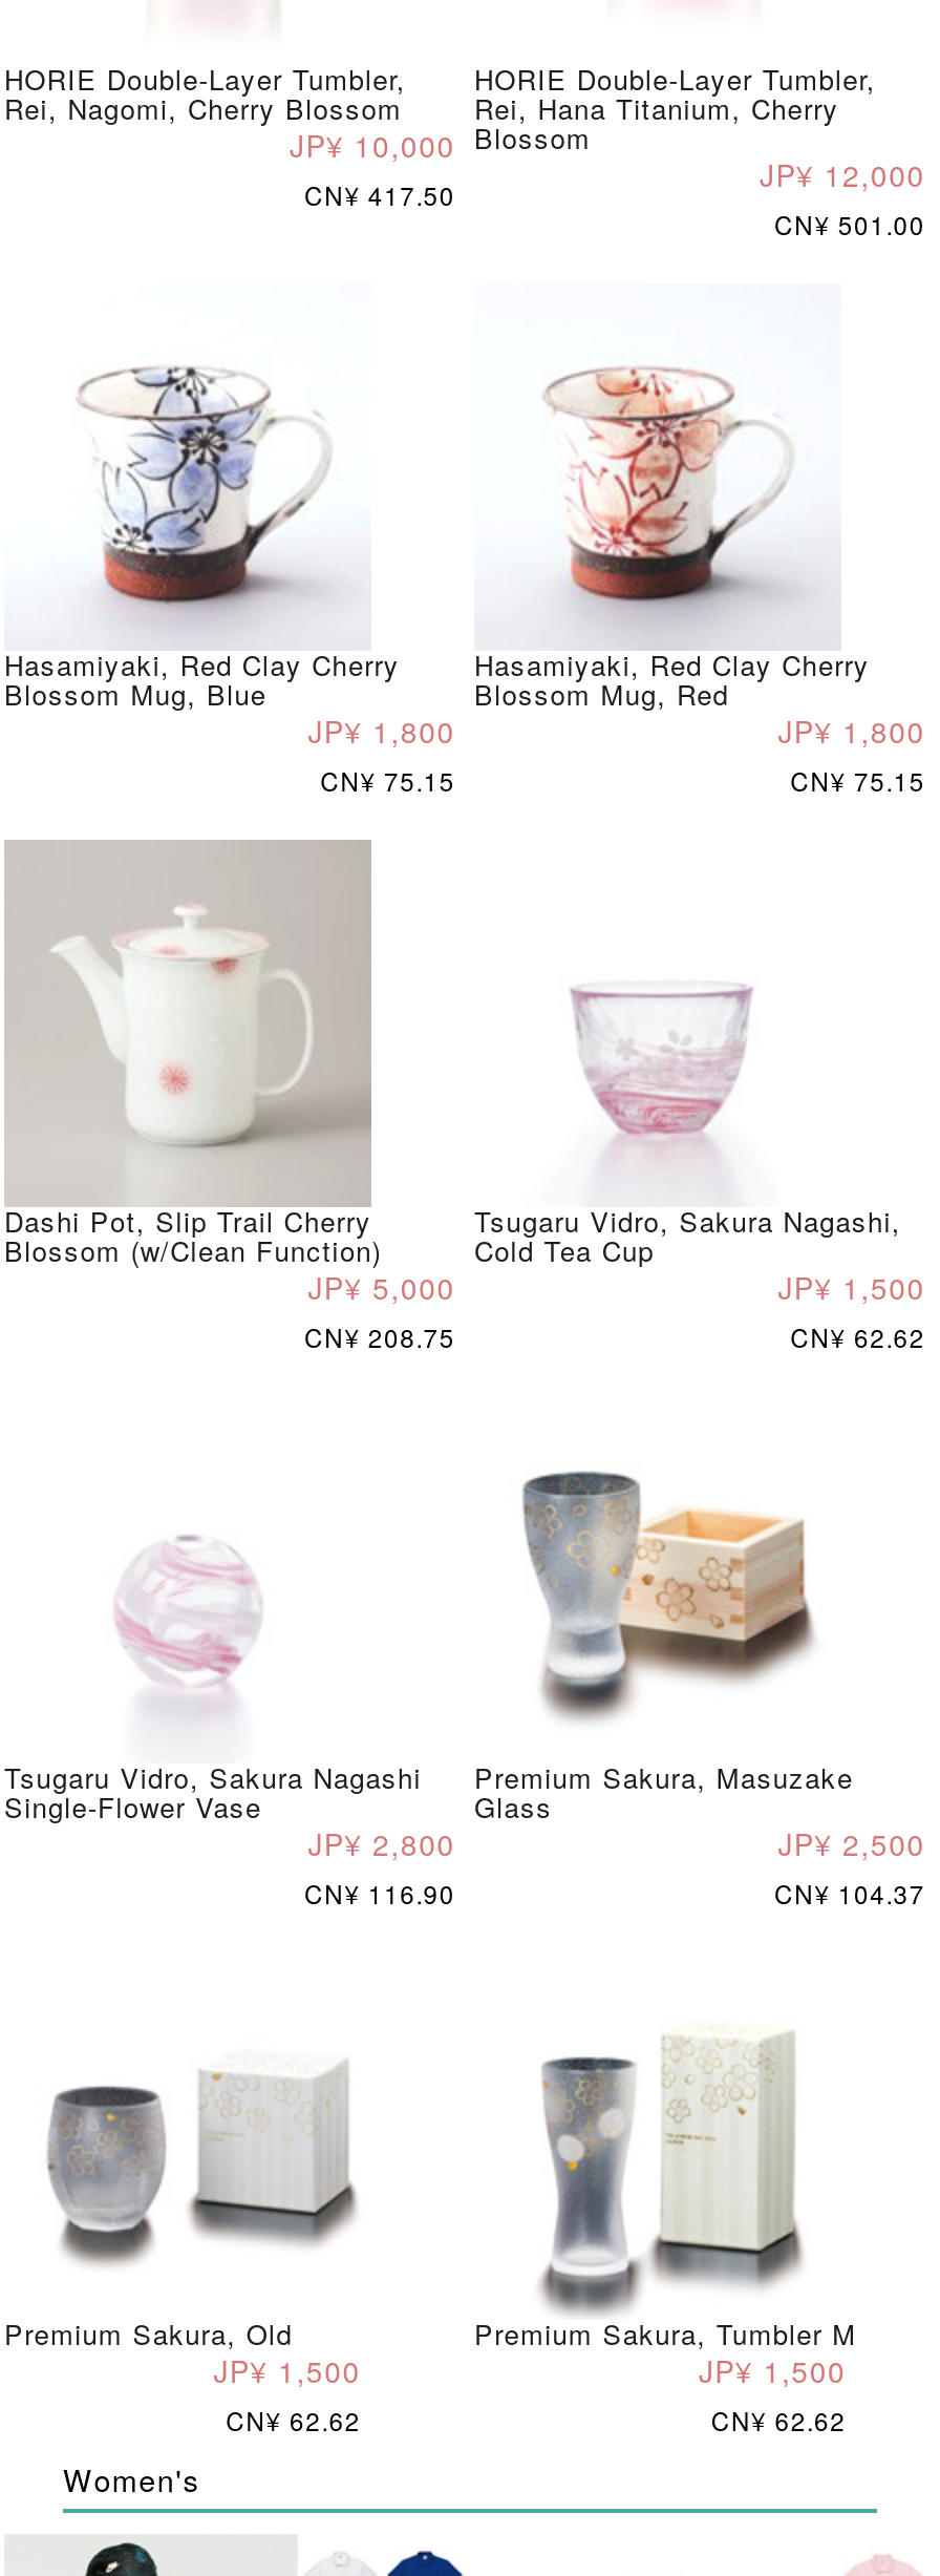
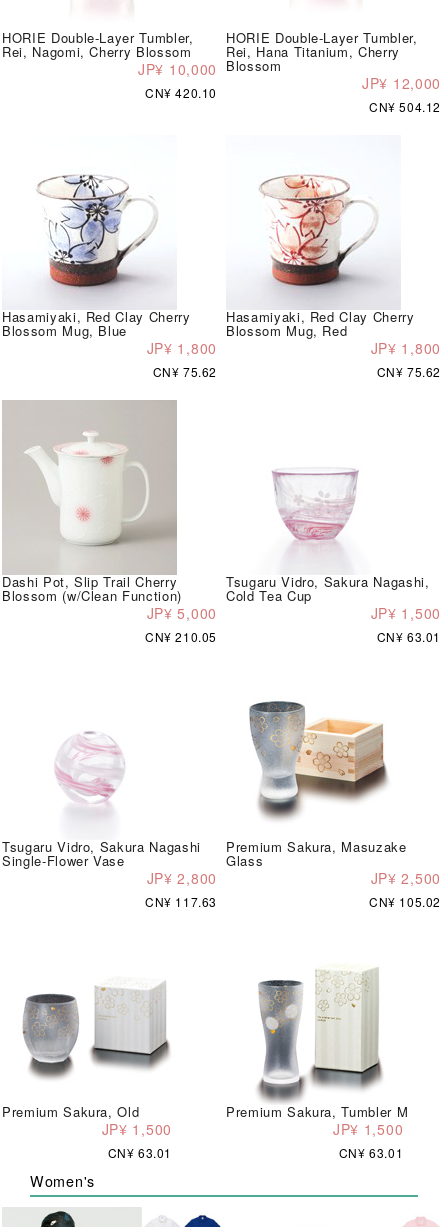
[304,175,455,211] CN¥ 417.50 -> [145,83,217,100] CN¥ 420.10
[774,205,925,240] CN¥ 501.00 -> [369,97,441,114] CN¥ 504.12
[320,761,455,797] CN¥ 75.15 -> [153,362,217,379] CN¥ 75.62
[790,761,925,797] CN¥ 75.15 -> [377,362,441,379] CN¥ 75.62
[304,1317,455,1353] CN¥ 208.75 -> [145,627,217,644] CN¥ 210.05
[790,1317,925,1353] CN¥ 62.62 -> [377,627,441,644] CN¥ 63.01
[304,1874,455,1909] CN¥ 116.90 -> [145,892,217,909] CN¥ 117.63
[774,1874,925,1909] CN¥ 104.37 -> [369,892,441,909] CN¥ 105.02
[226,2401,361,2436] CN¥ 62.62 -> [108,1143,172,1160] CN¥ 63.01
[711,2401,846,2436] CN¥ 62.62 -> [339,1143,403,1160] CN¥ 63.01

